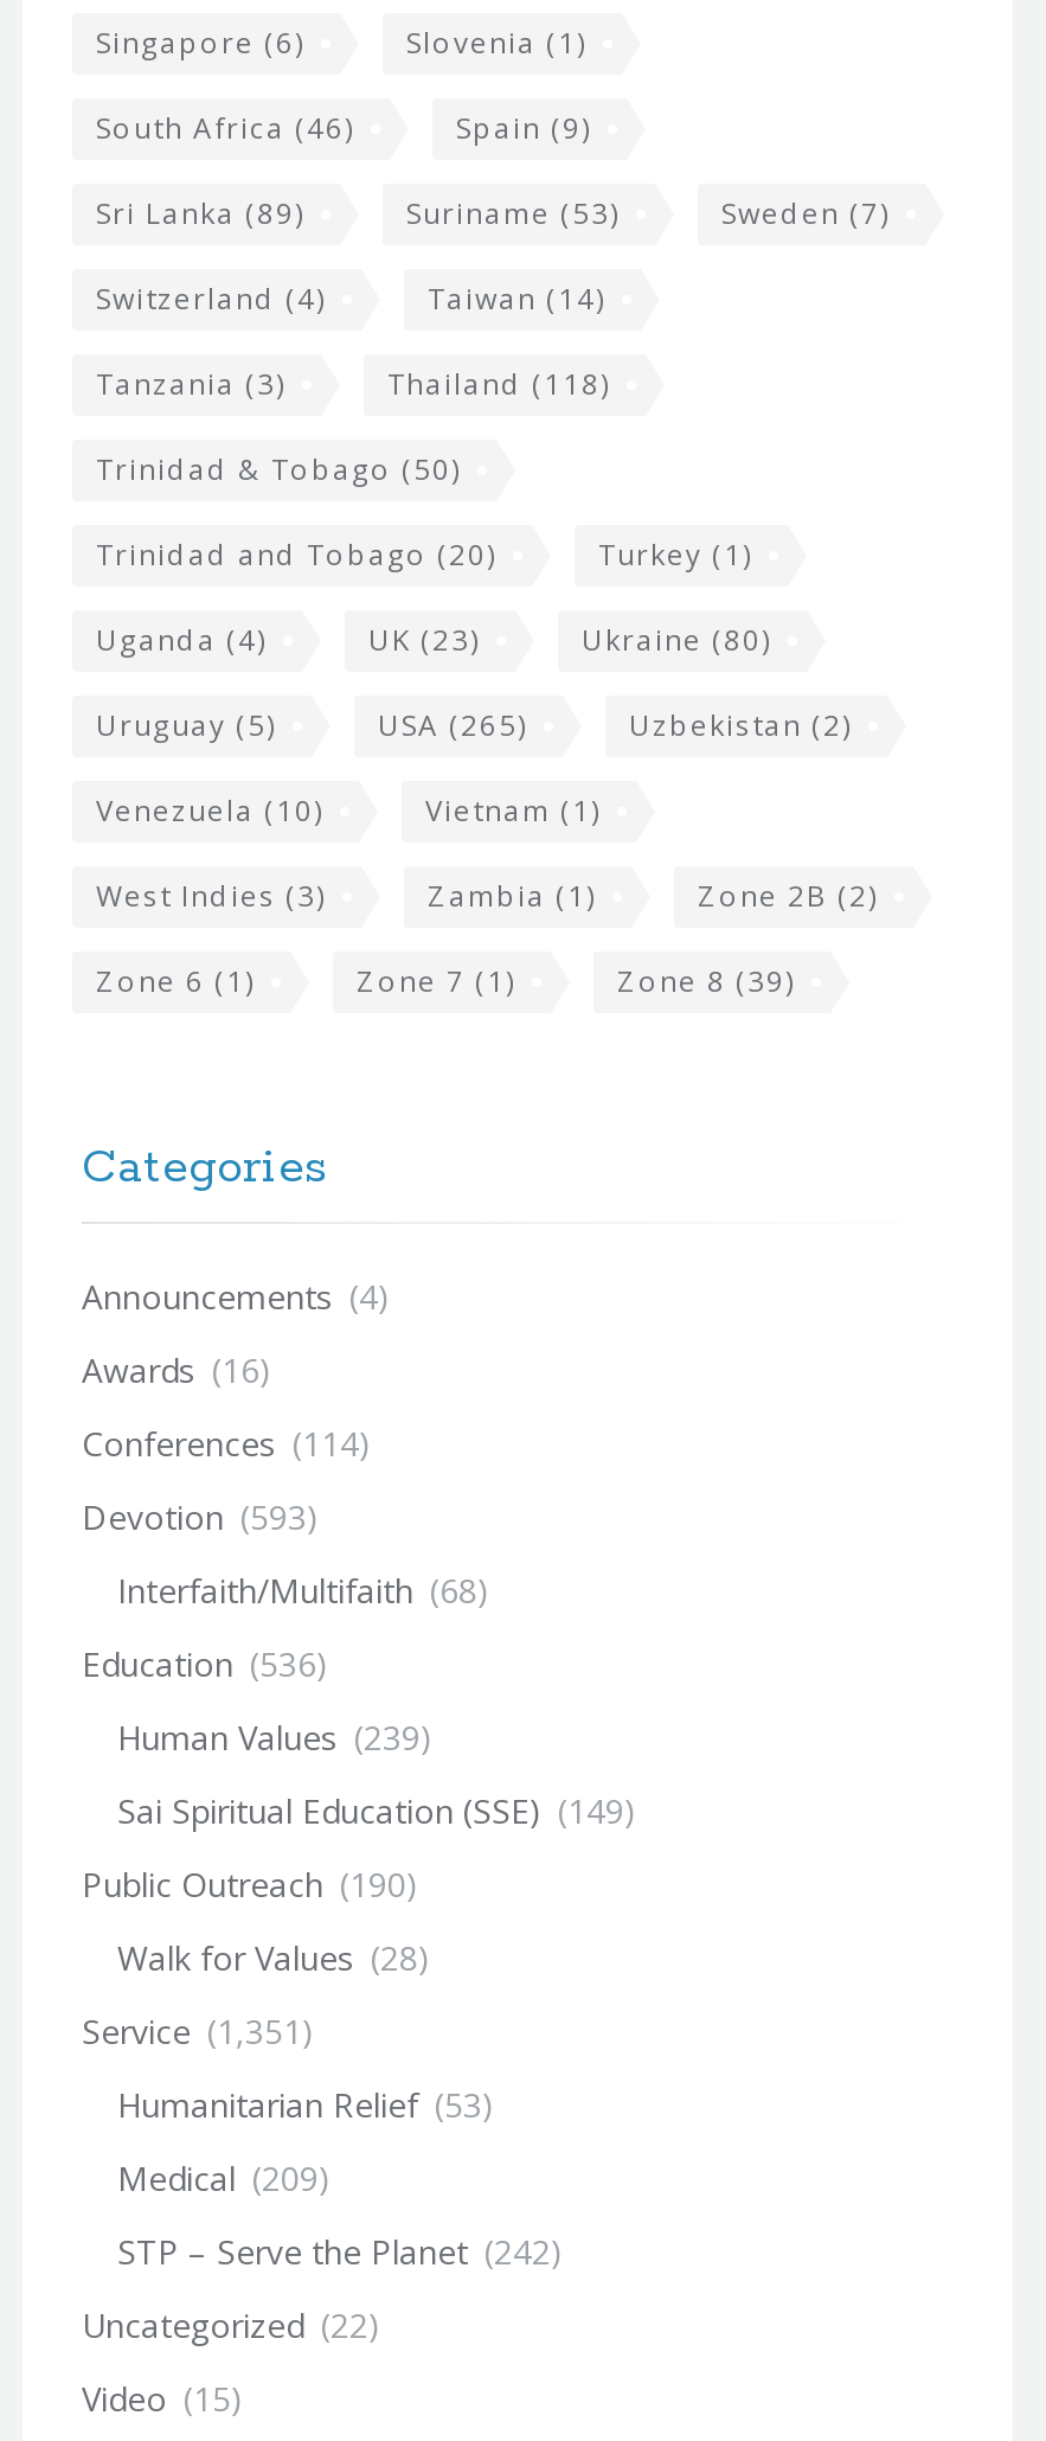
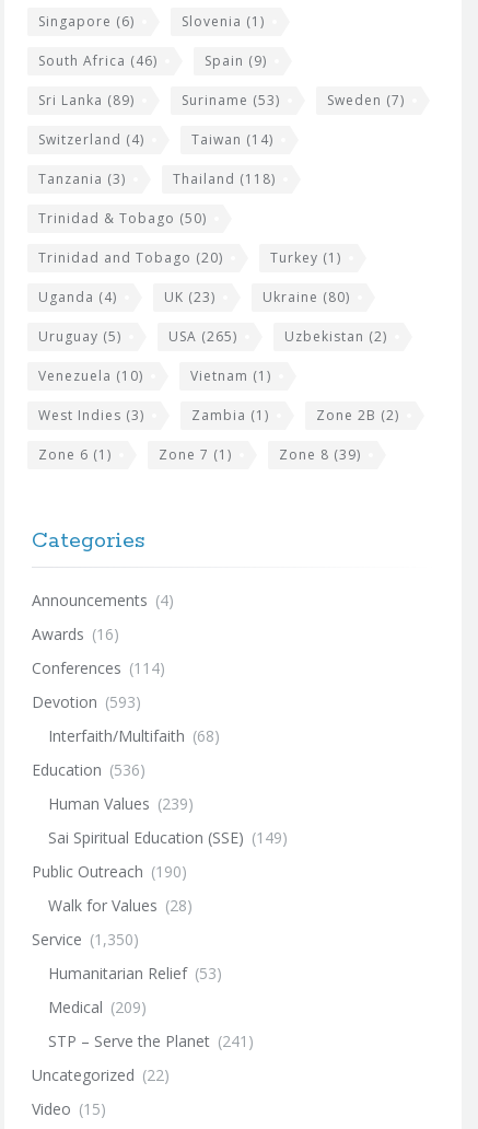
[82,2008,314,2054] Service (1,351) -> [32,929,139,950] Service (1,350)
[117,2229,563,2274] STP – Serve the Planet (242) -> [48,1031,254,1052] STP – Serve the Planet (241)

